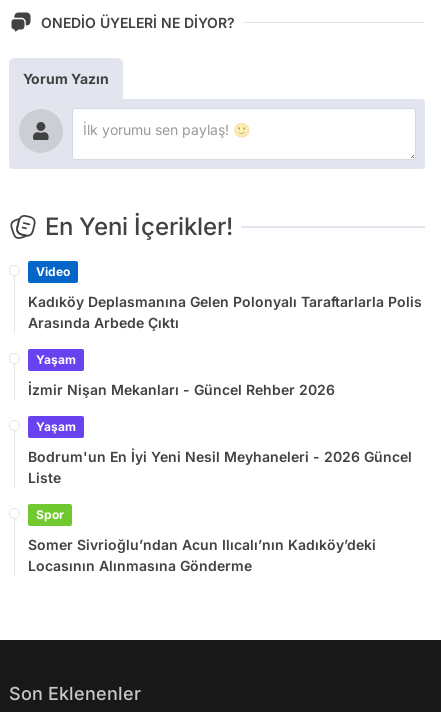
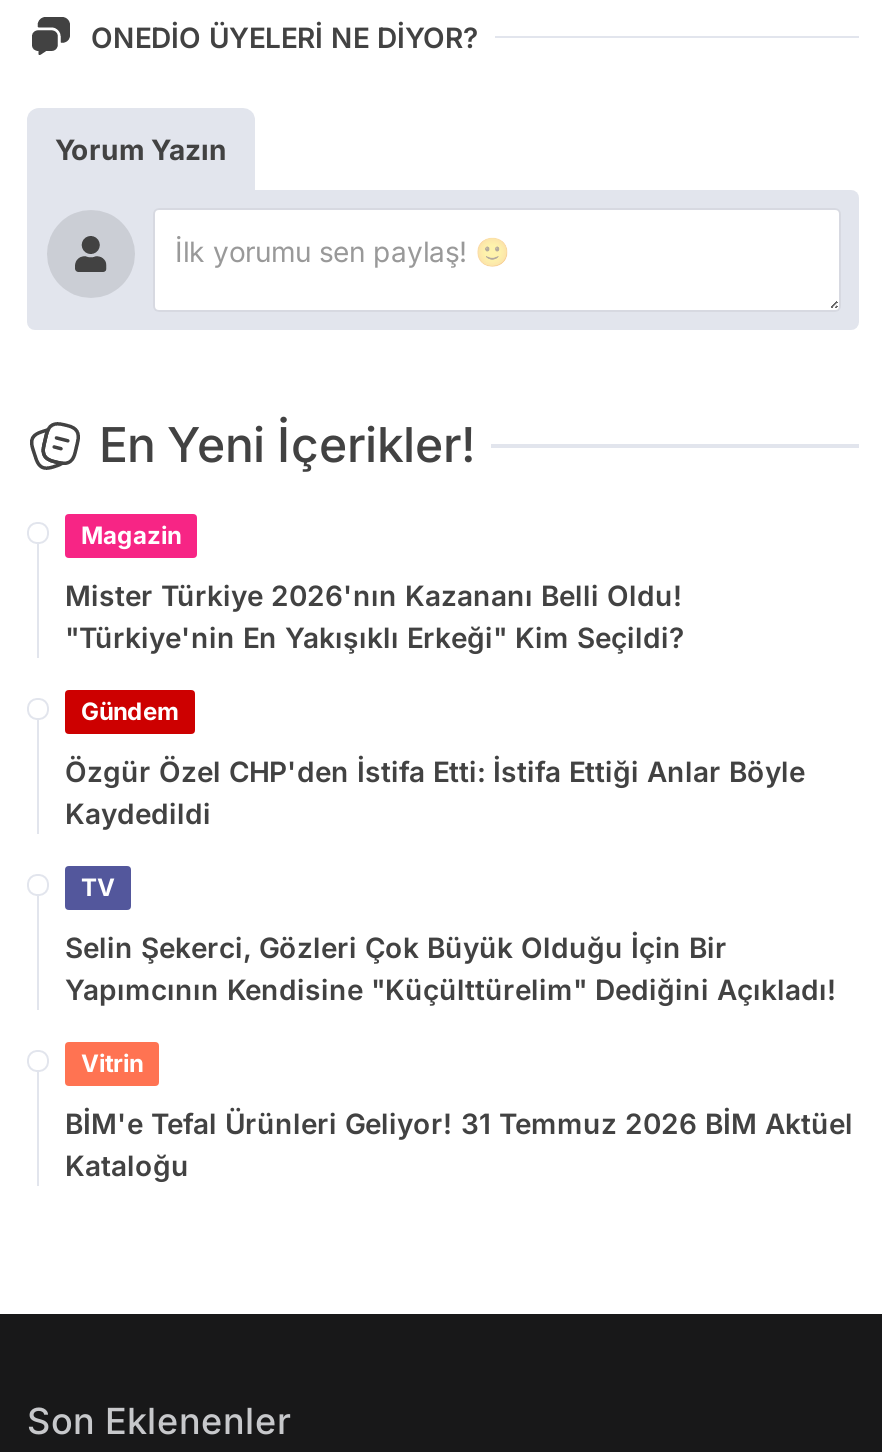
[36,264,70,279] Video -> [81,520,181,550] Magazin
[28,293,422,331] Kadıköy Deplasmanına Gelen Polonyalı Taraftarlarla Polis | Arasında Arbede Çıktı -> [65,578,685,654] Mister Türkiye 2026'nın Kazananı Belli Oldu! | "Türkiye'nin En Yakışıklı Erkeği" Kim Seçildi?
[36,352,76,367] Yaşam -> [81,696,179,726] Gündem
[28,381,335,398] İzmir Nişan Mekanları - Güncel Rehber 2026 -> [65,754,805,830] Özgür Özel CHP'den İstifa Etti: İstifa Ettiği Anlar Böyle | Kaydedildi
[36,419,76,434] Yaşam -> [81,872,115,902] TV
[28,448,412,486] Bodrum'un En İyi Yeni Nesil Meyhaneleri - 2026 Güncel | Liste -> [65,930,837,1006] Selin Şekerci, Gözleri Çok Büyük Olduğu İçin Bir | Yapımcının Kendisine "Küçülttürelim" Dediğini Açıkladı!
[36,507,64,522] Spor -> [81,1048,143,1078] Vitrin
[28,536,376,574] Somer Sivrioğlu’ndan Acun Ilıcalı’nın Kadıköy’deki | Locasının Alınmasına Gönderme -> [65,1106,853,1182] BİM'e Tefal Ürünleri Geliyor! 31 Temmuz 2026 BİM Aktüel | Kataloğu

